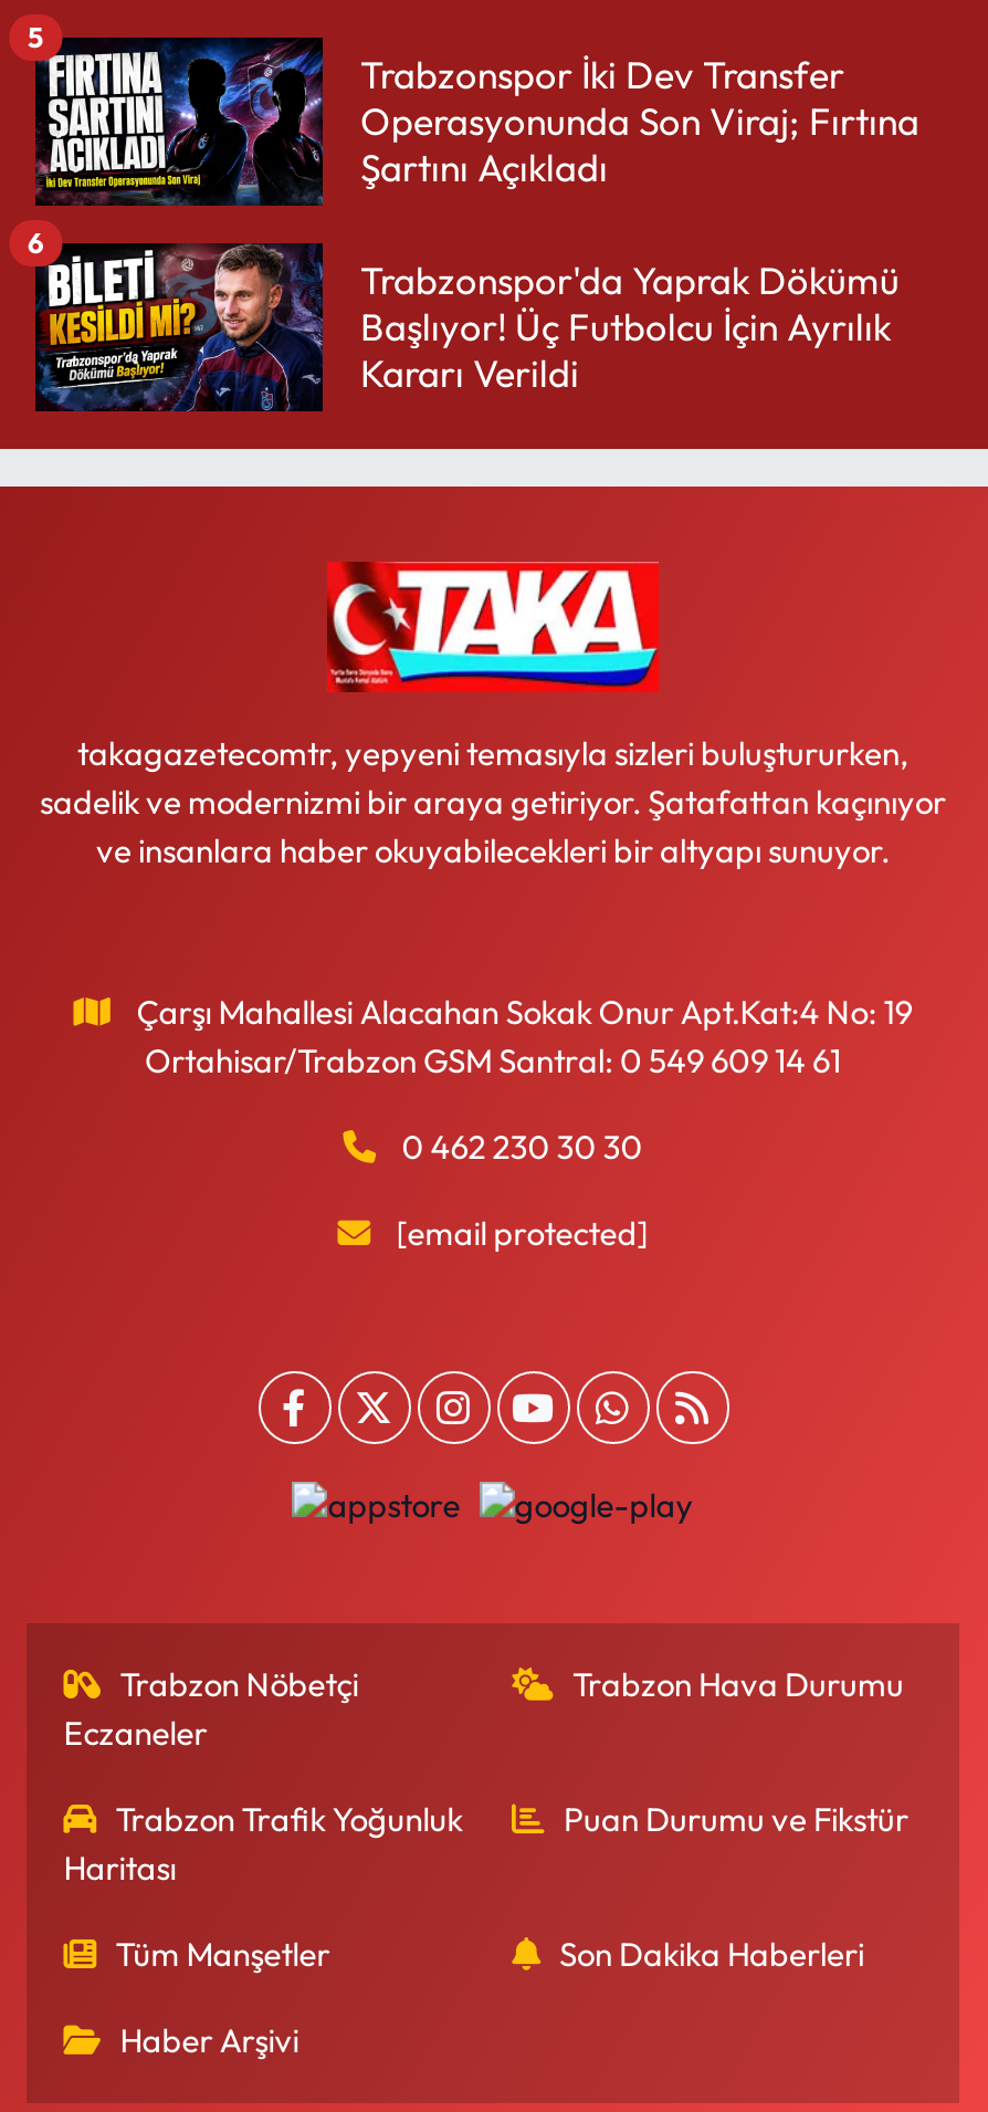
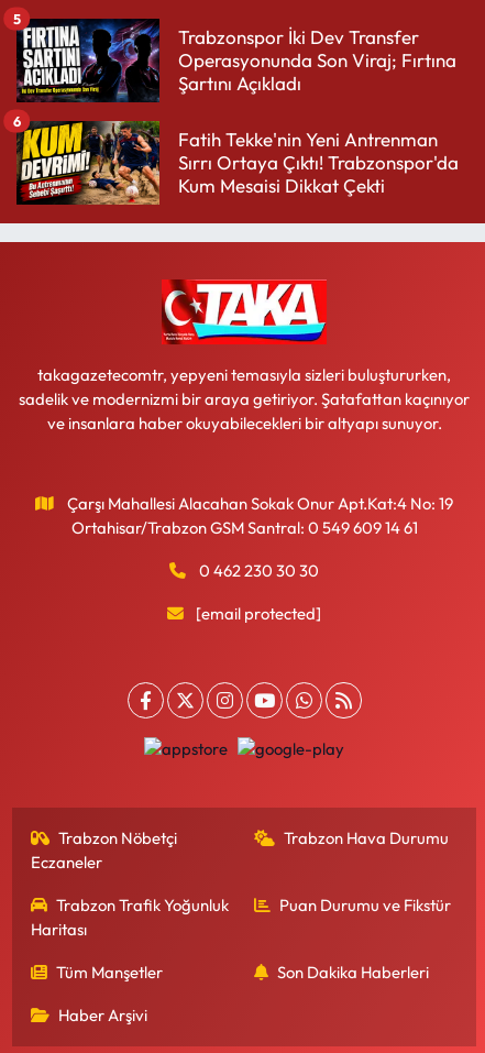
[33,241,900,414] [image] | Trabzonspor'da Yaprak Dökümü | Başlıyor! Üç Futbolcu İçin Ayrılık | Kararı Verildi -> [16,120,459,206] [image] | Fatih Tekke'nin Yeni Antrenman | Sırrı Ortaya Çıktı! Trabzonspor'da | Kum Mesaisi Dikkat Çekti

